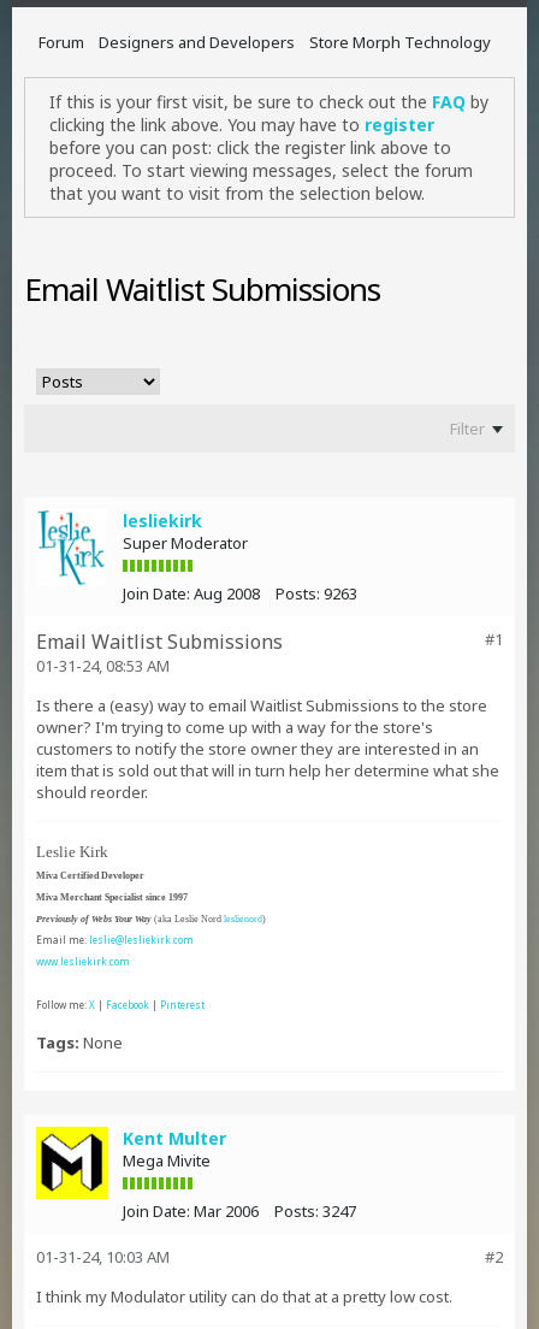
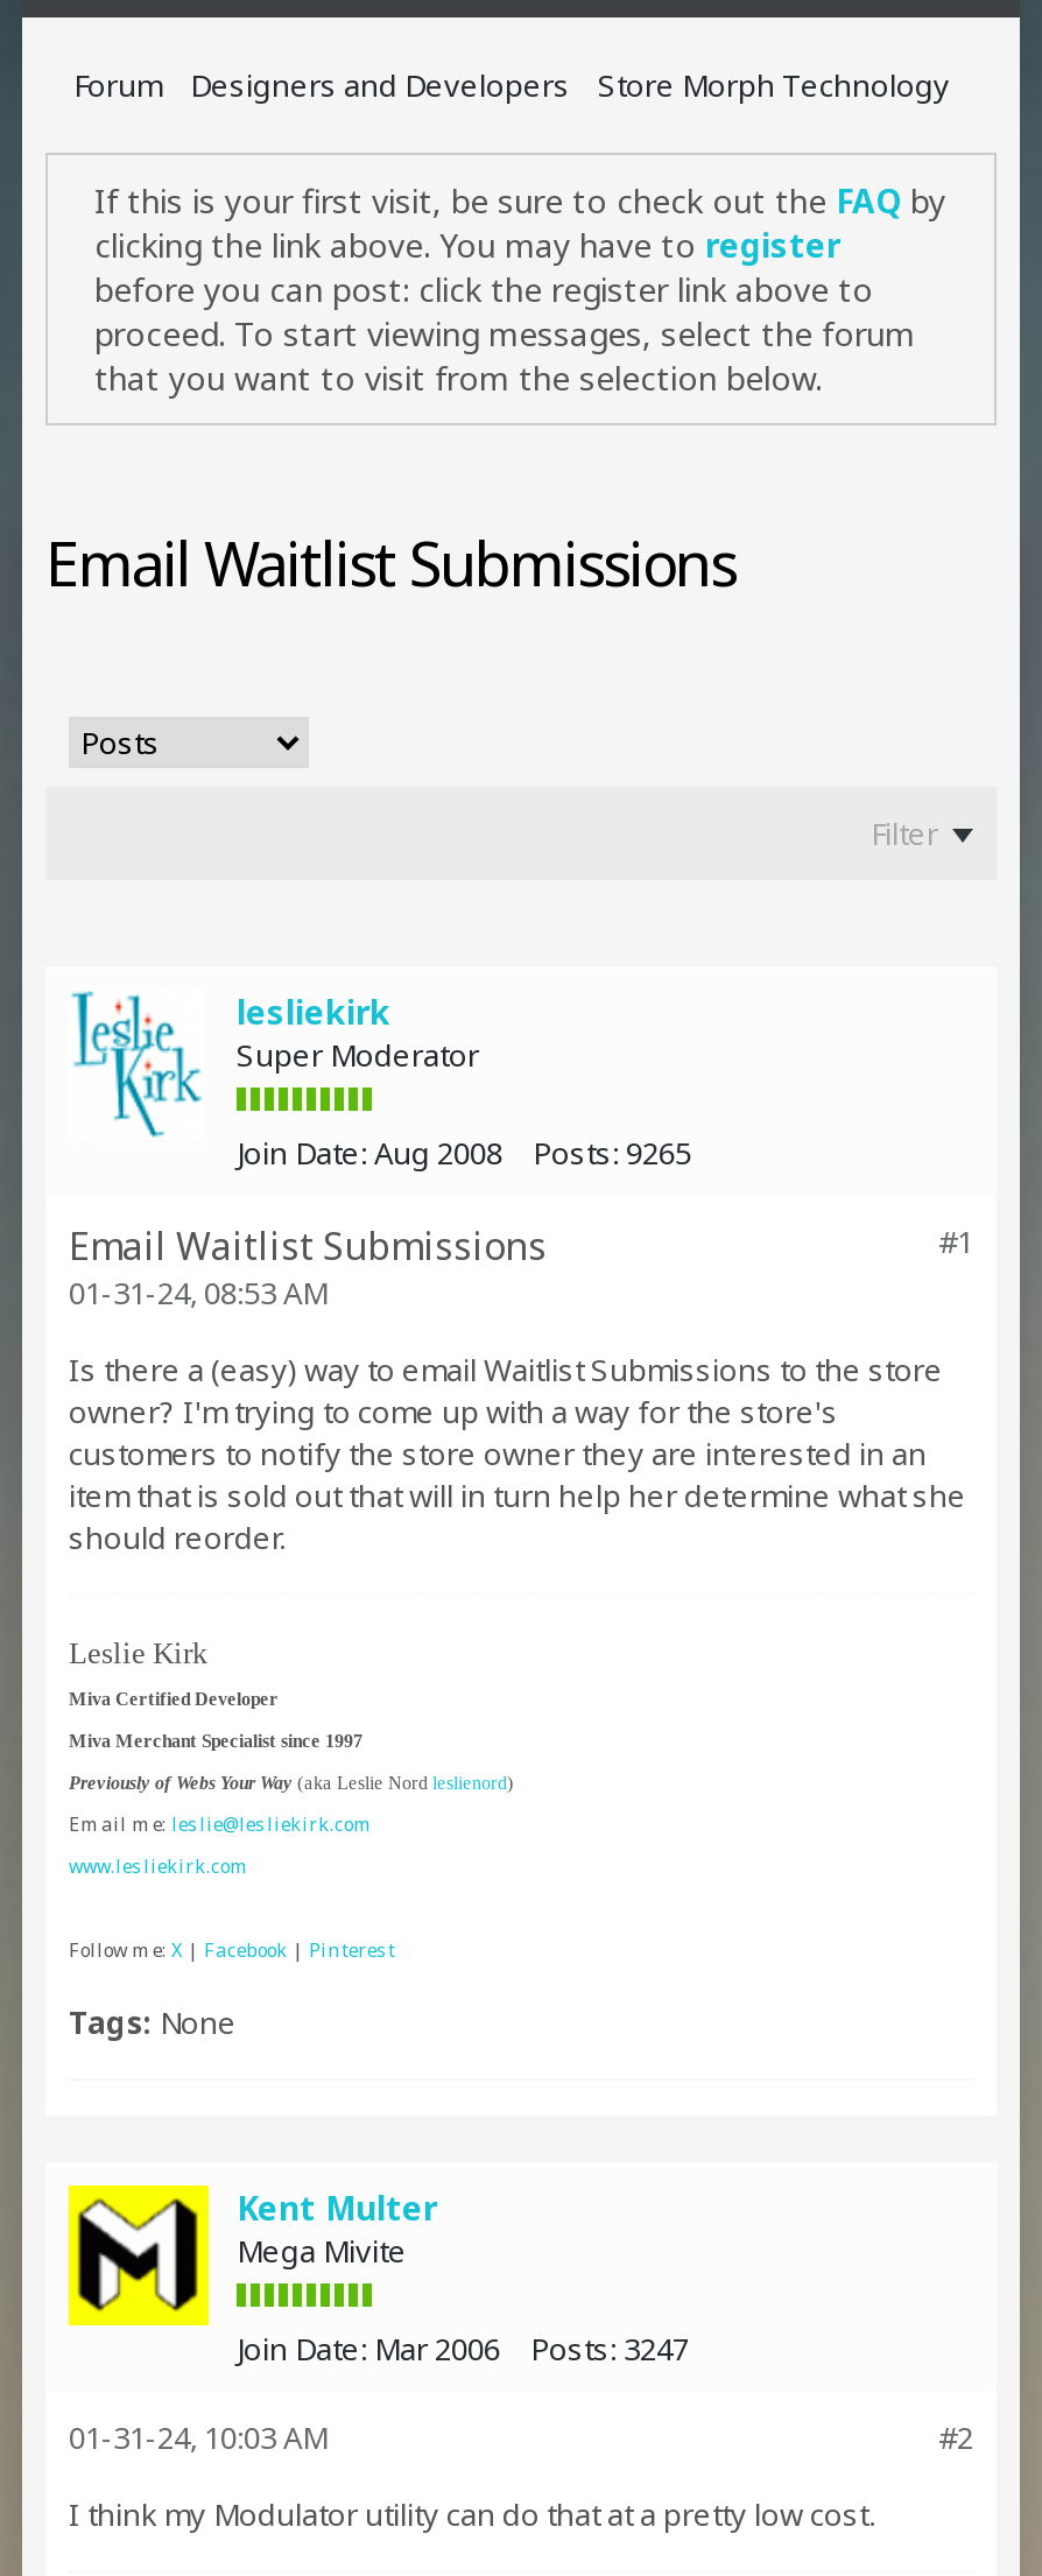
[123,583,357,604] Join Date: Aug 2008 Posts: 9263 -> [237,1132,691,1174] Join Date: Aug 2008 Posts: 9265

